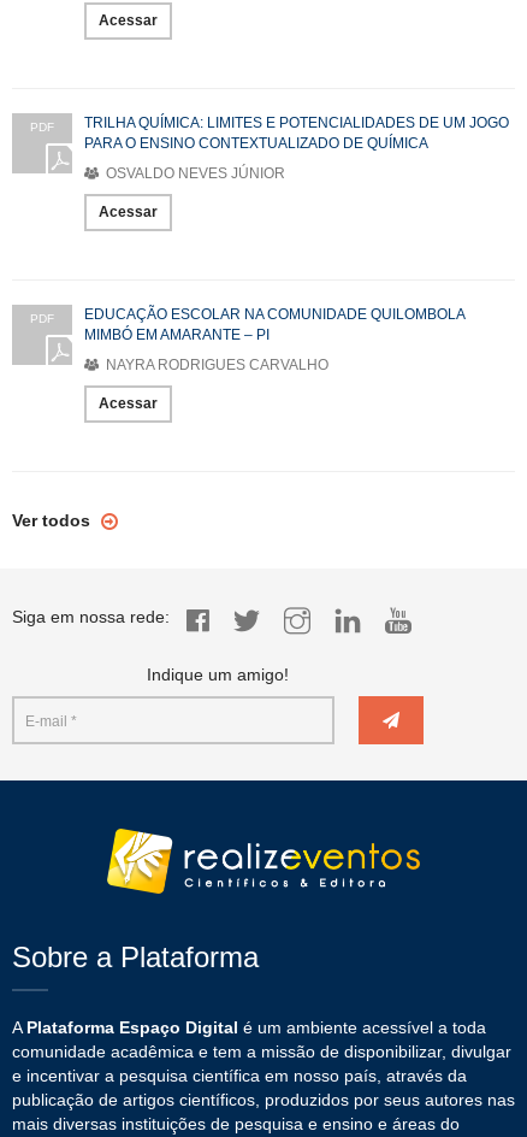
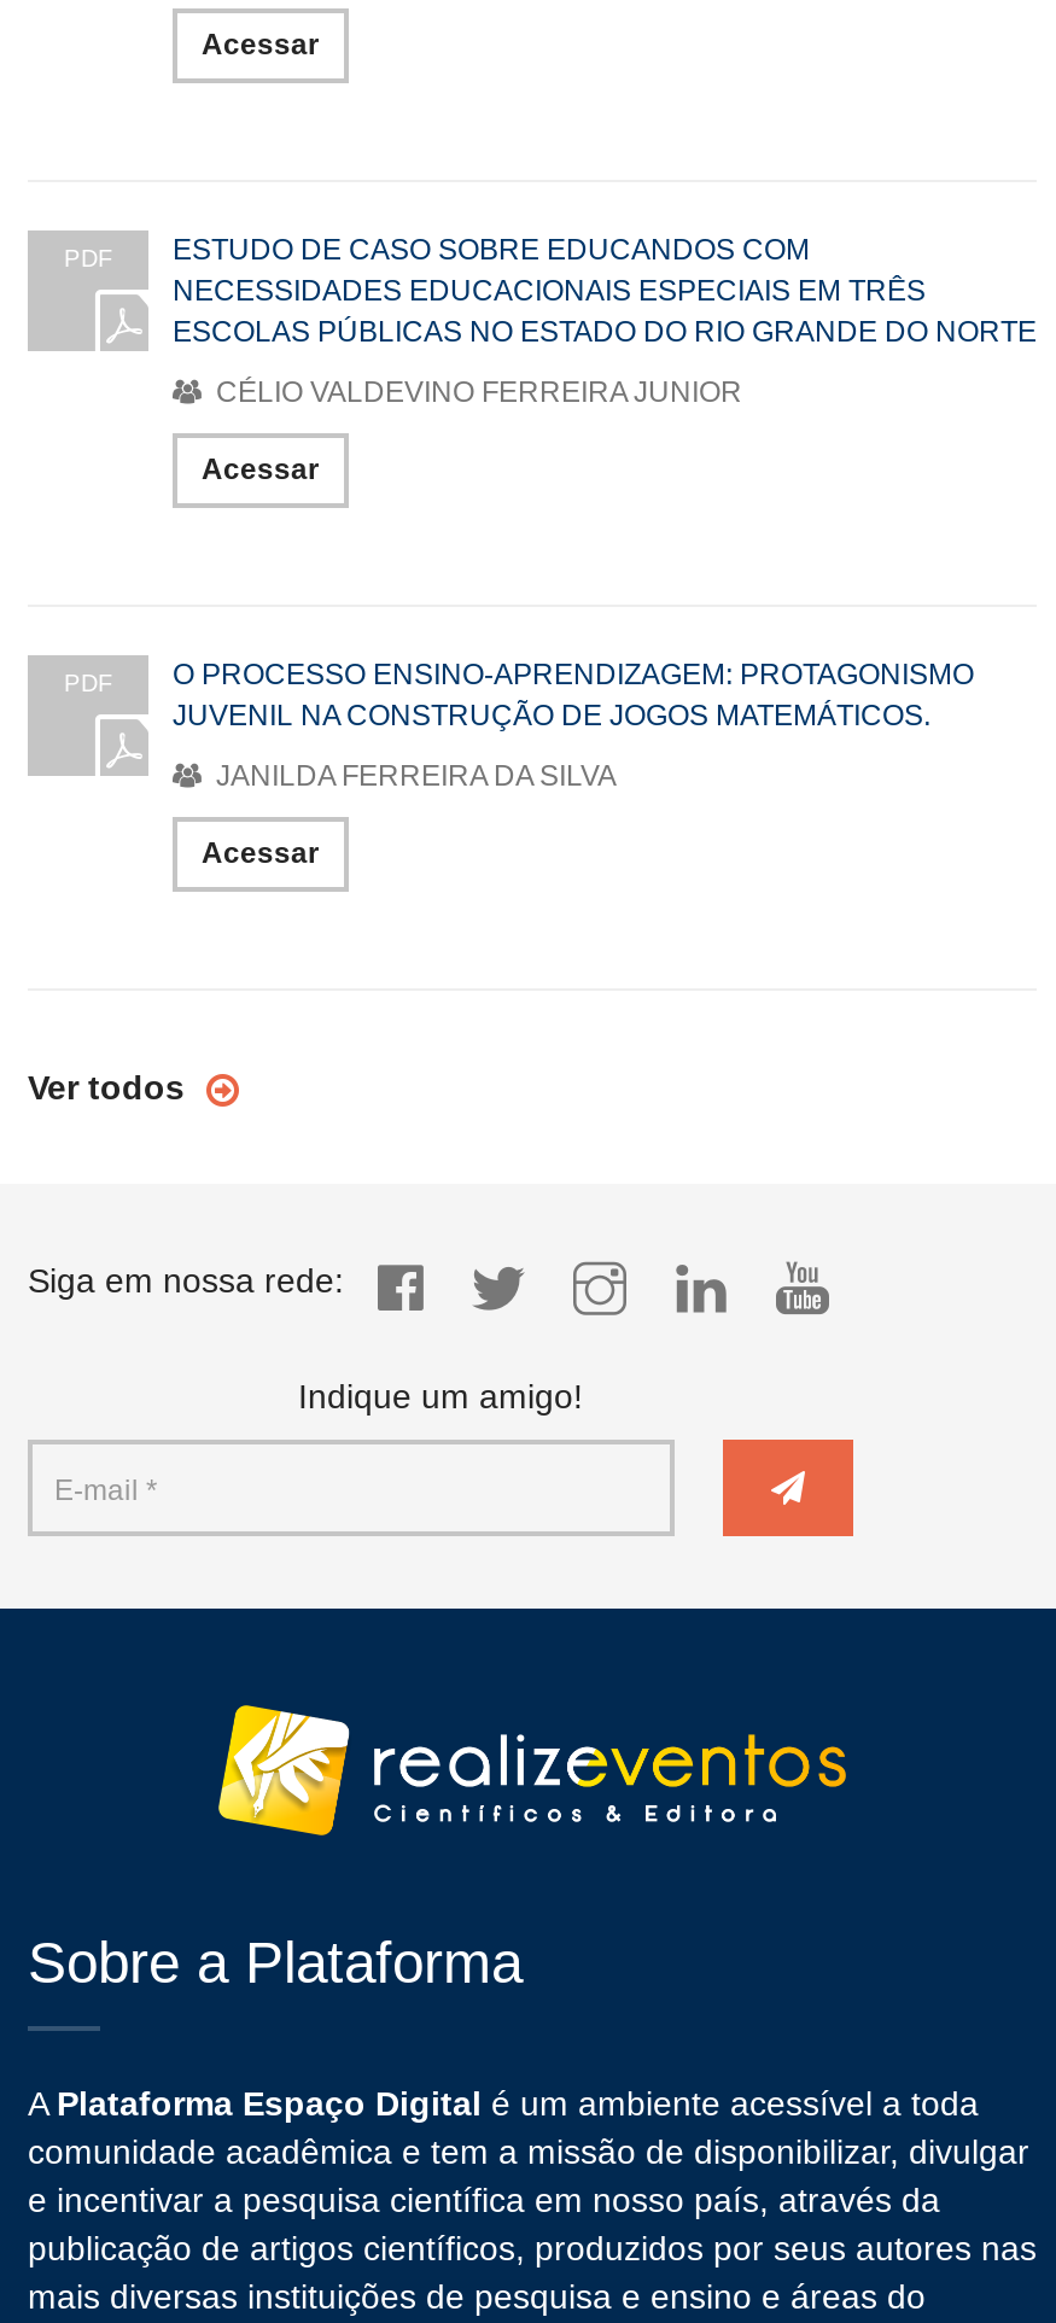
[84,115,509,152] TRILHA QUÍMICA: LIMITES E POTENCIALIDADES DE UM JOGO | PARA O ENSINO CONTEXTUALIZADO DE QUÍMICA -> [173,233,1037,349] ESTUDO DE CASO SOBRE EDUCANDOS COM | NECESSIDADES EDUCACIONAIS ESPECIAIS EM TRÊS | ESCOLAS PÚBLICAS NO ESTADO DO RIO GRANDE DO NORTE
[102,165,285,182] OSVALDO NEVES JÚNIOR -> [209,376,742,410] CÉLIO VALDEVINO FERREIRA JUNIOR
[84,306,464,344] EDUCAÇÃO ESCOLAR NA COMUNIDADE QUILOMBOLA | MIMBÓ EM AMARANTE – PI -> [173,658,974,733] O PROCESSO ENSINO-APRENDIZAGEM: PROTAGONISMO | JUVENIL NA CONSTRUÇÃO DE JOGOS MATEMÁTICOS.
[102,357,328,374] NAYRA RODRIGUES CARVALHO -> [209,760,617,793] JANILDA FERREIRA DA SILVA

